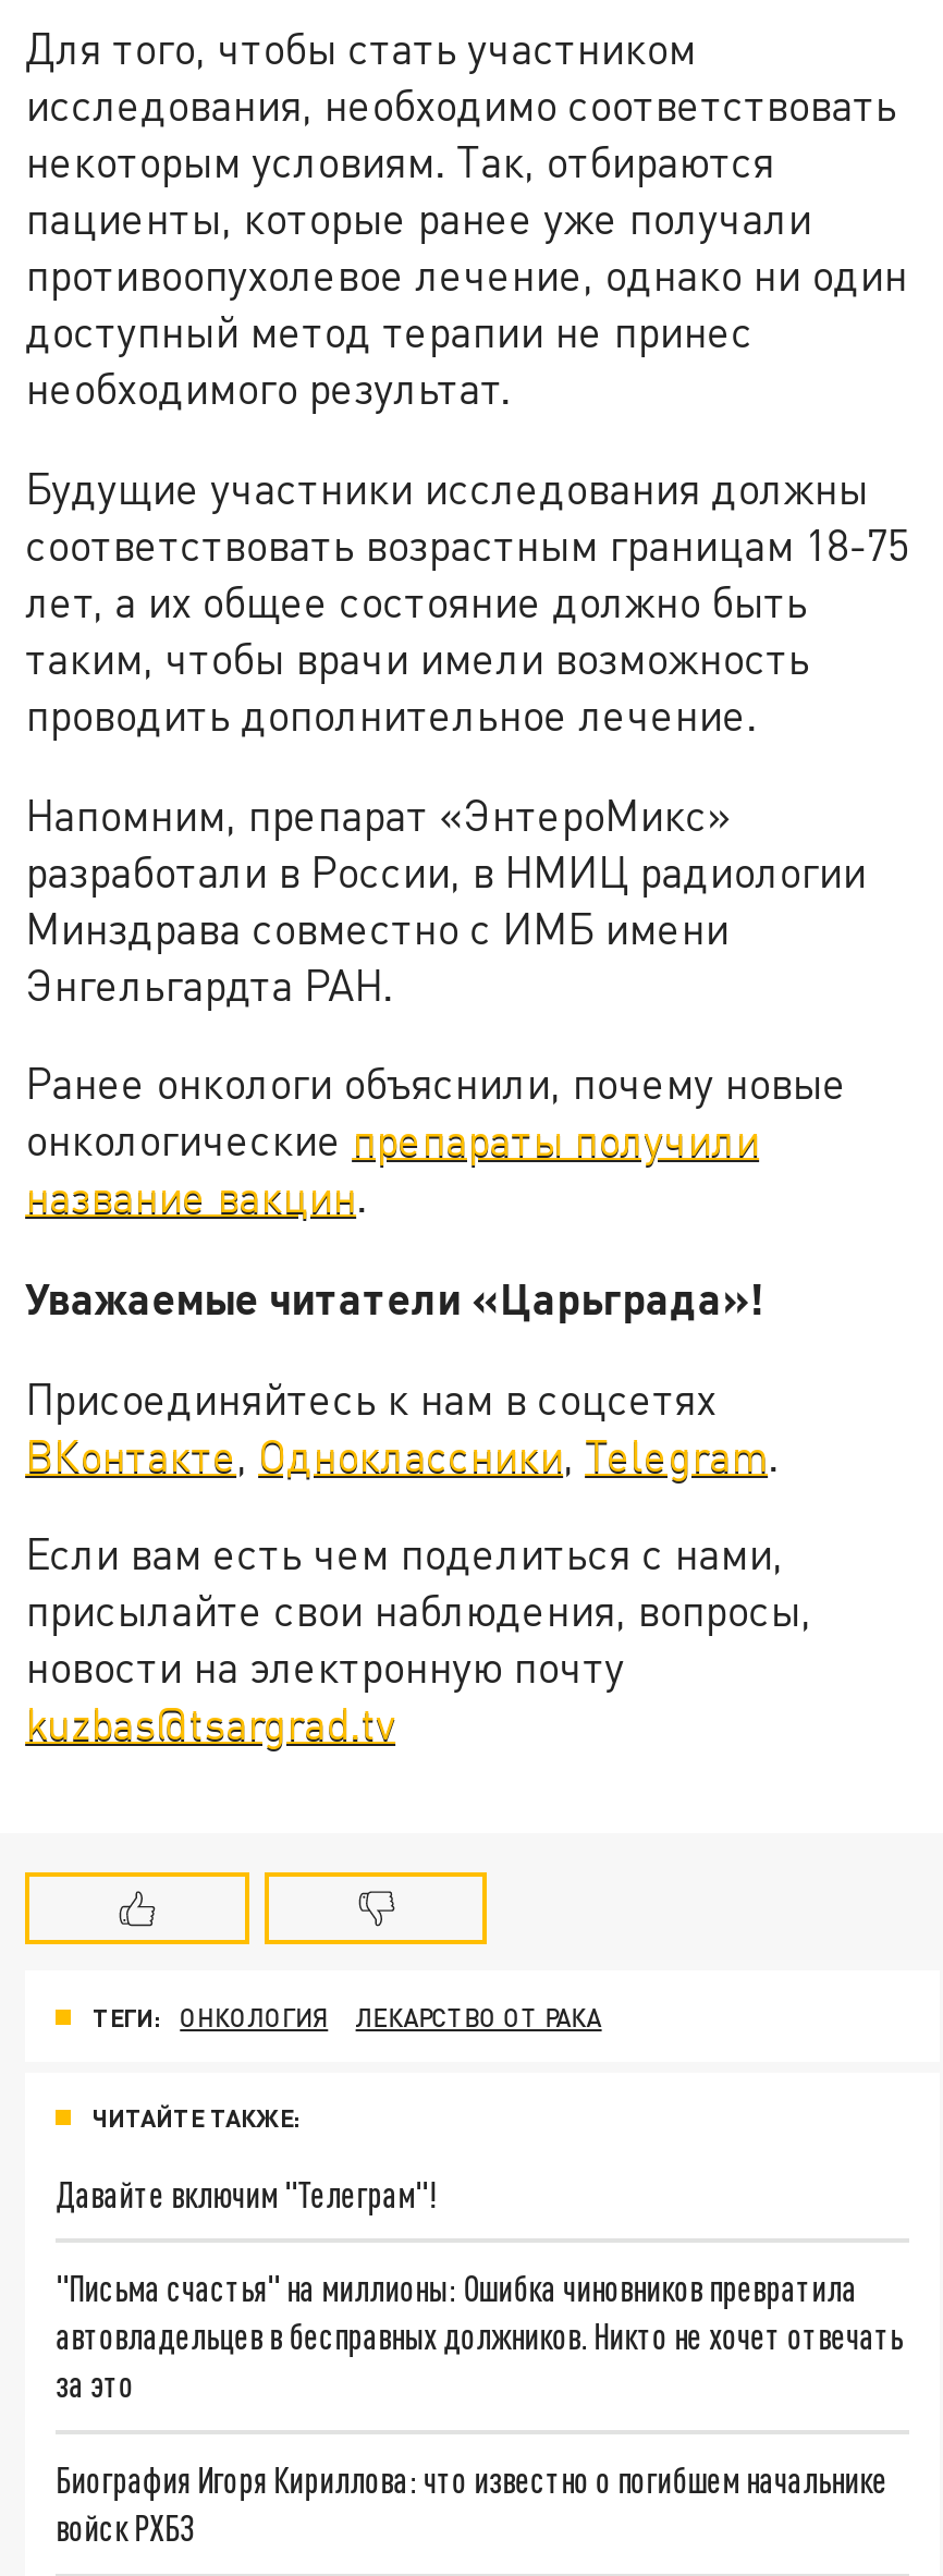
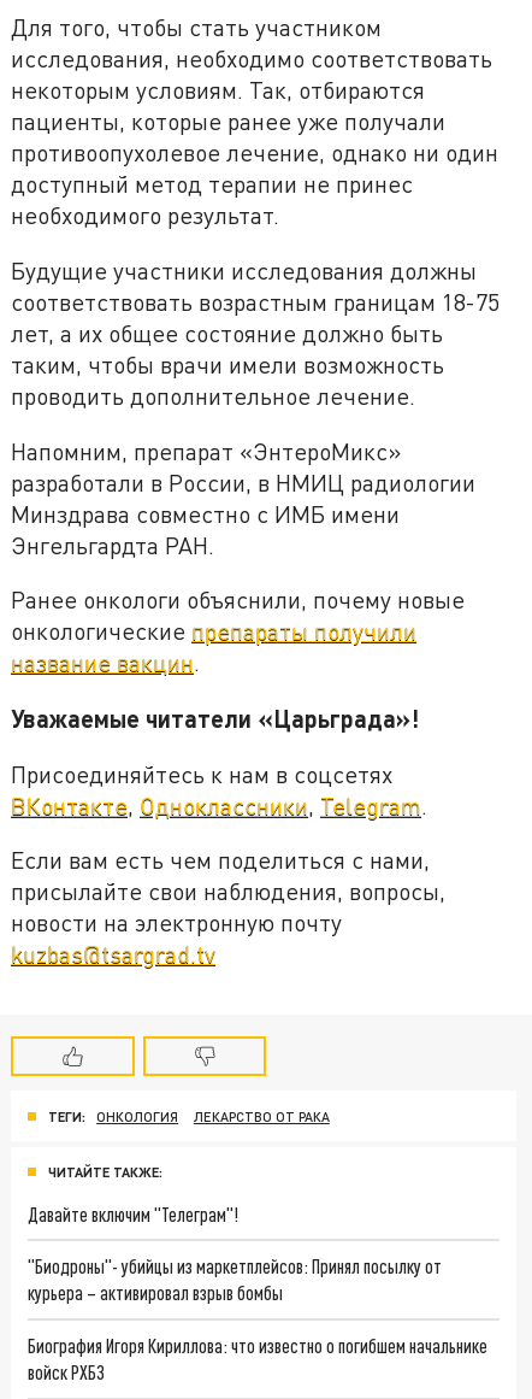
[56,2267,903,2405] "Письма счастья" на миллионы: Ошибка чиновников превратила | автовладельцев в бесправных должников. Никто не хочет отвечать | за это -> [28,1255,442,1304] "Биодроны"- убийцы из маркетплейсов: Принял посылку от | курьера – активировал взрыв бомбы

